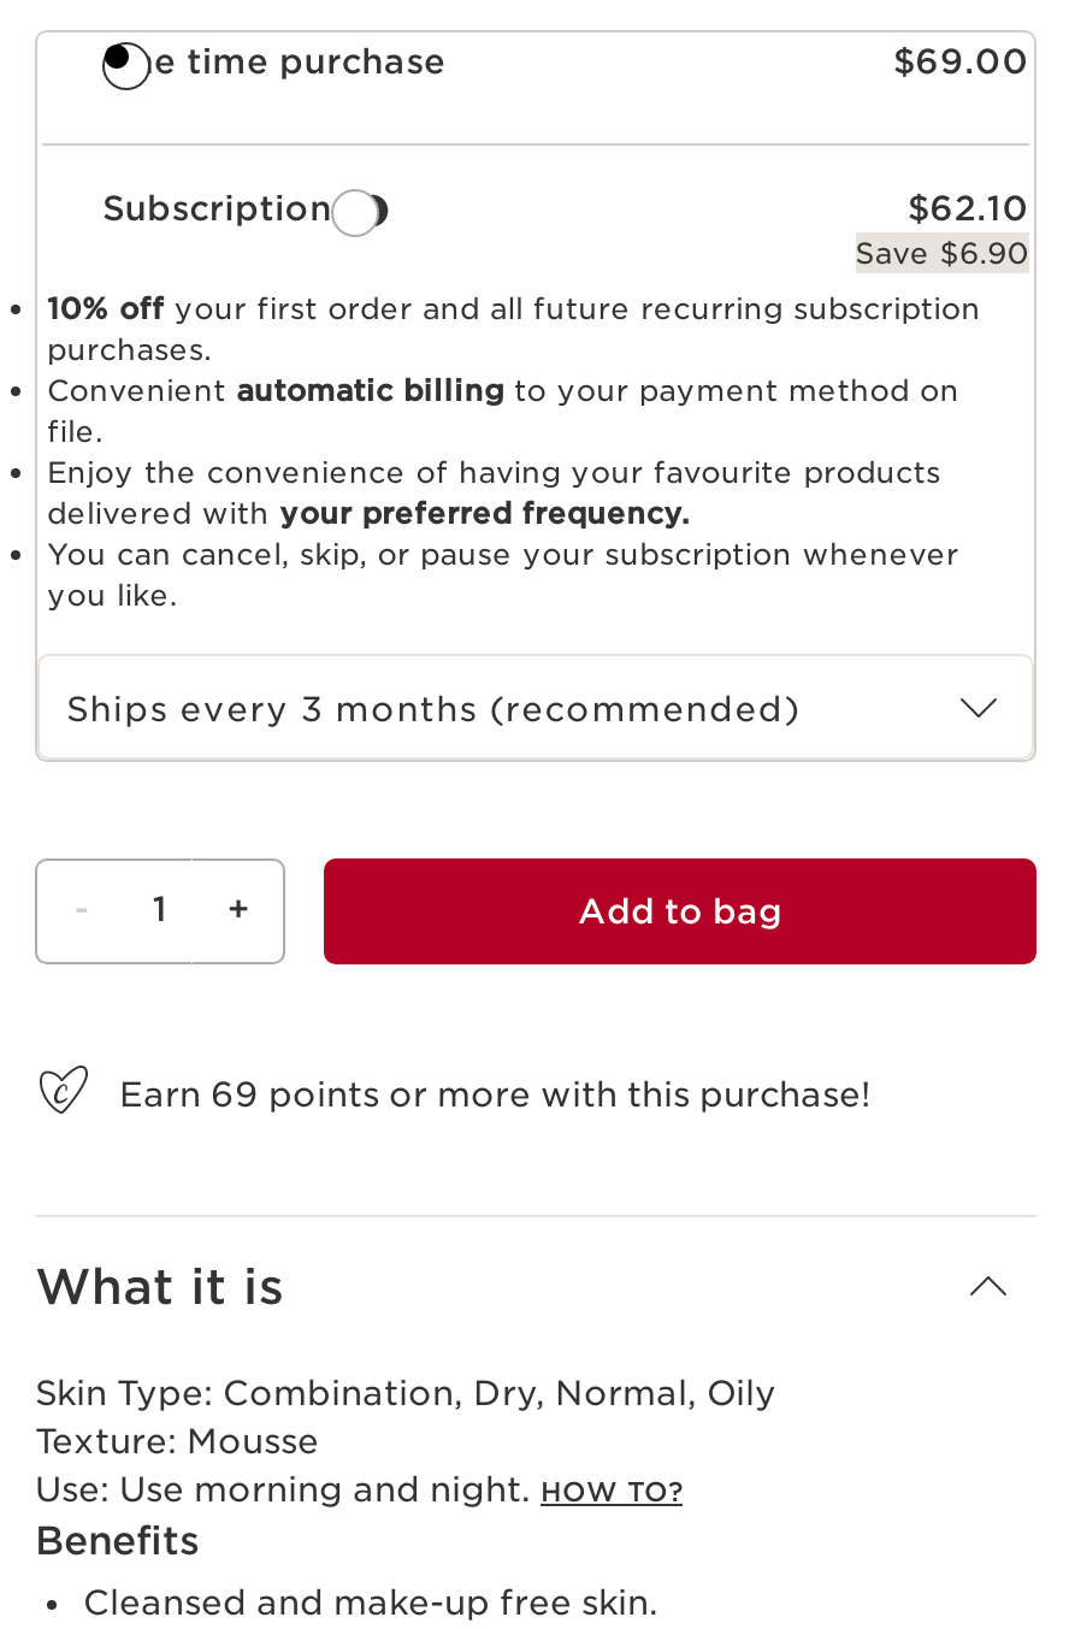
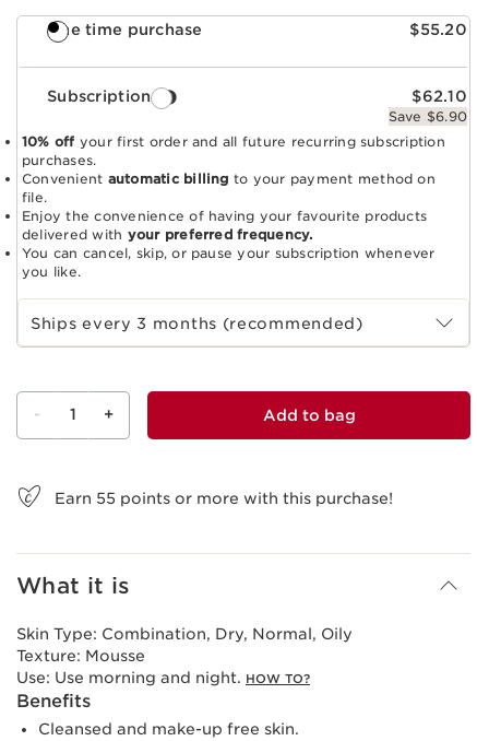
[893,41,1029,80] $69.00 -> [410,20,467,38] $55.20
[119,1074,870,1113] Earn 69 points or more with this purchase! -> [55,489,393,507] Earn 55 points or more with this purchase!

